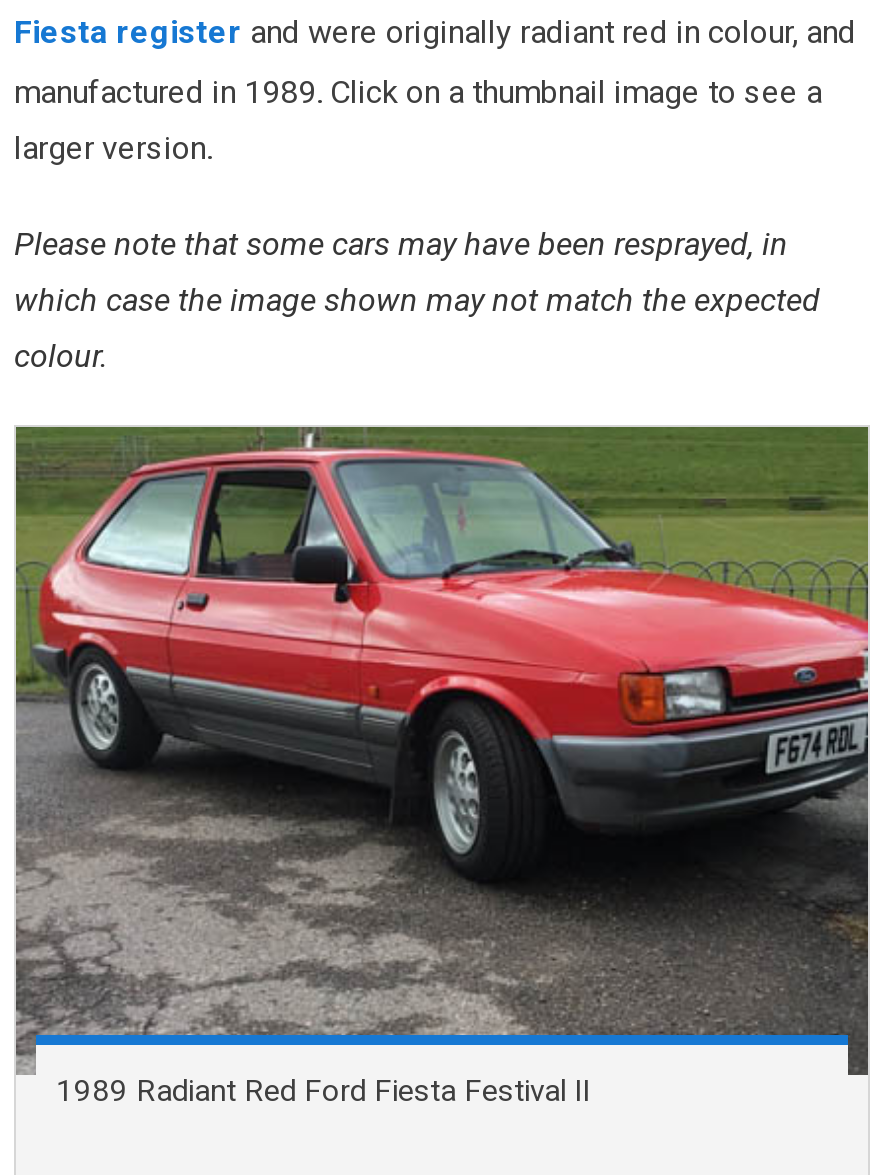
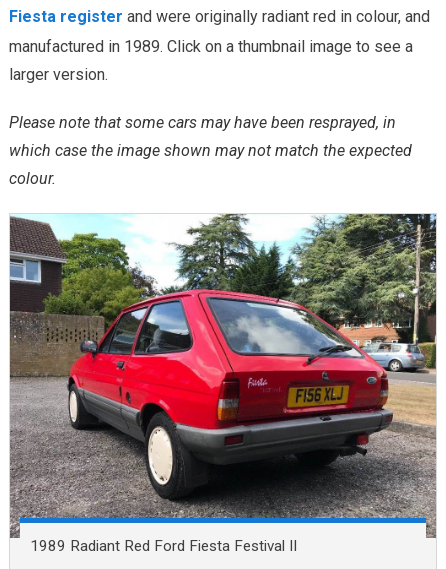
[14,425,870,1075] [image] -> [9,213,437,538] [image]

